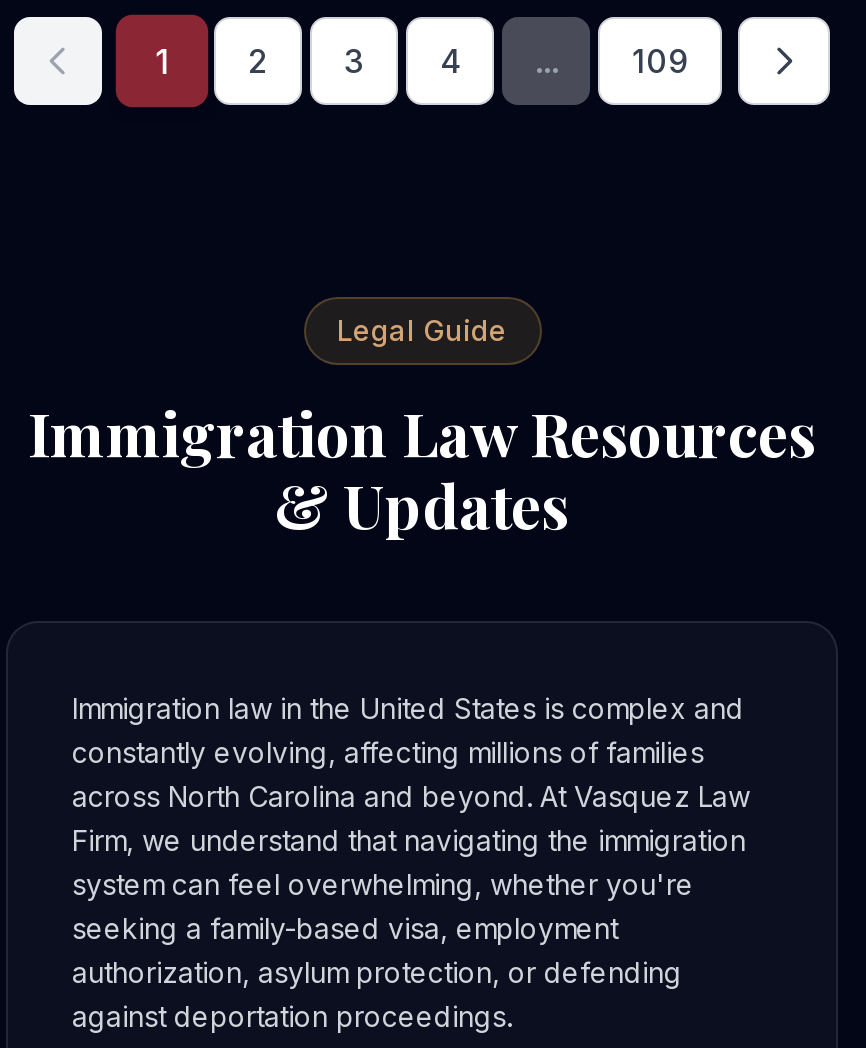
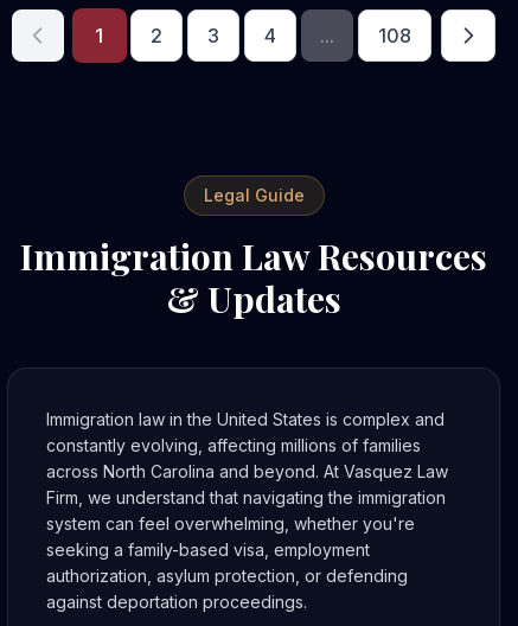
[632,41,688,81] 109 -> [378,24,411,47] 108

